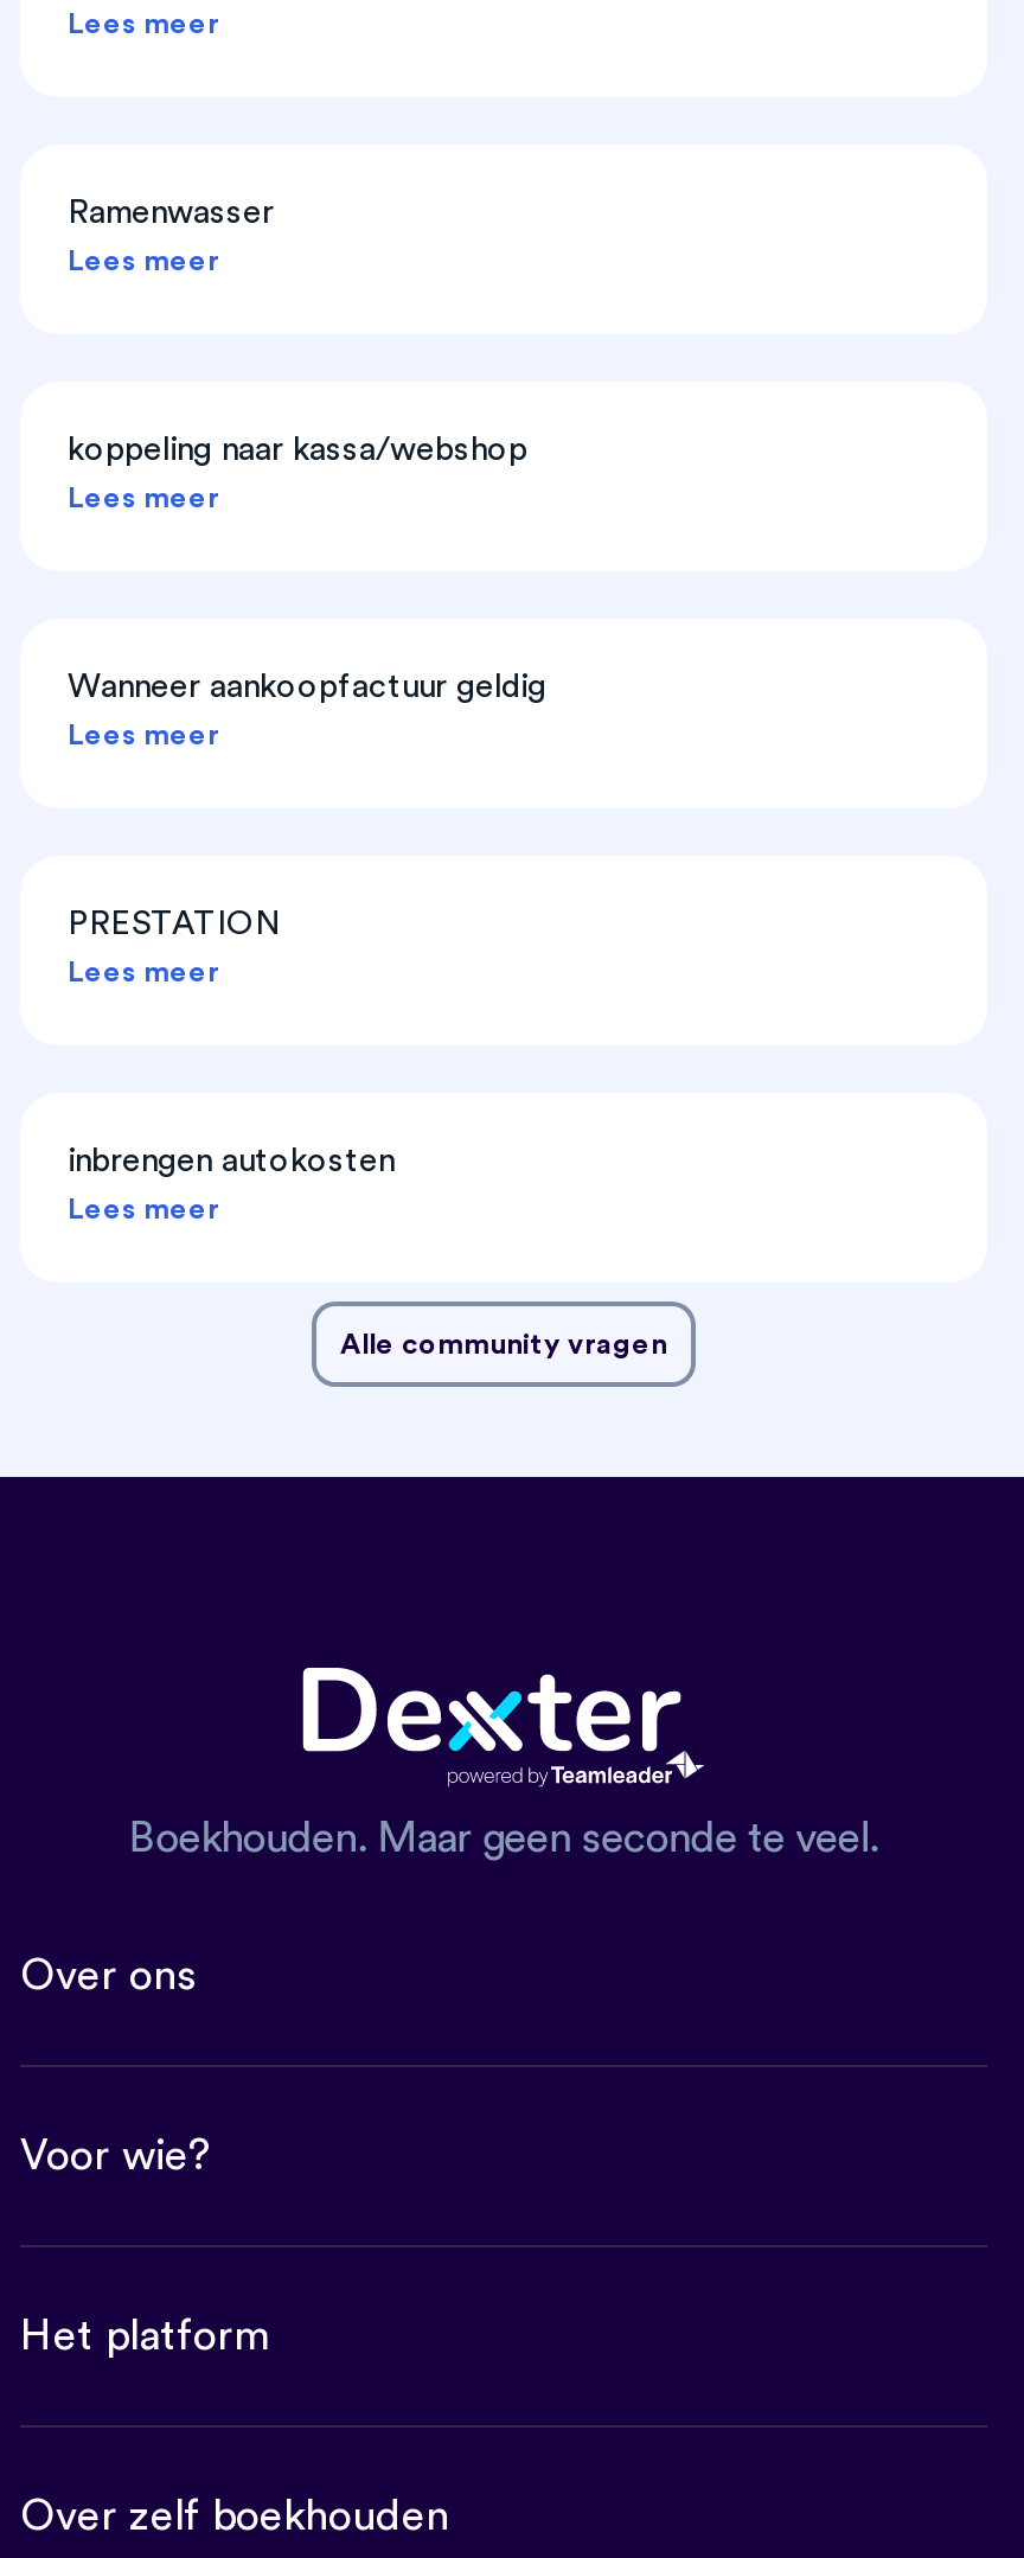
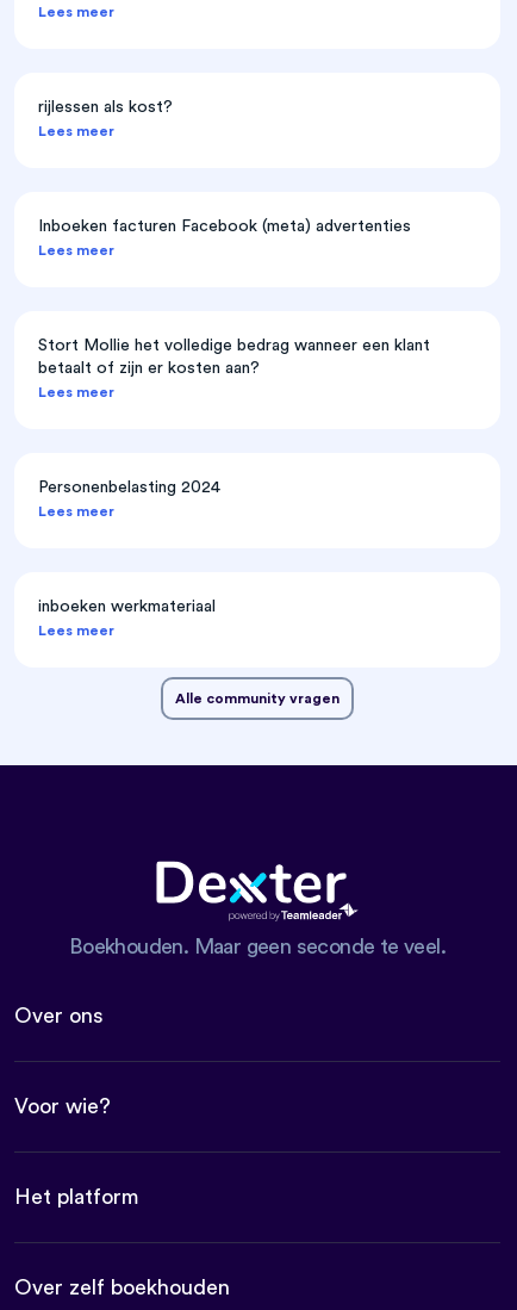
[68,196,274,229] Ramenwasser -> [38,99,173,115] rijlessen als kost?
[68,433,527,467] koppeling naar kassa/webshop -> [38,218,411,235] Inboeken facturen Facebook (meta) advertenties
[68,670,546,704] Wanneer aankoopfactuur geldig -> [38,337,430,376] Stort Mollie het volledige bedrag wanneer een klant | betaalt of zijn er kosten aan?
[68,908,281,941] PRESTATION -> [38,479,220,496] Personenbelasting 2024
[68,1145,395,1178] inbrengen autokosten -> [38,598,216,615] inboeken werkmateriaal

